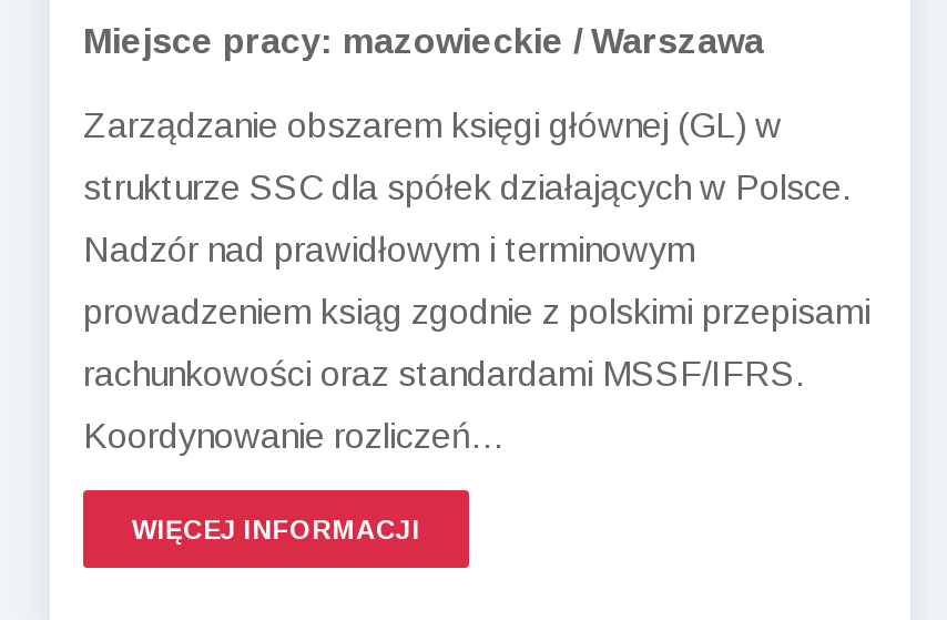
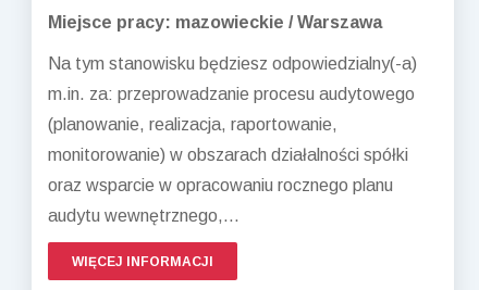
[83,107,782,144] Zarządzanie obszarem księgi głównej (GL) w -> [48,54,417,73] Na tym stanowisku będziesz odpowiedzialny(-a)
[83,169,853,207] strukturze SSC dla spółek działających w Polsce. -> [48,85,415,103] m.in. za: przeprowadzanie procesu audytowego
[83,231,695,269] Nadzór nad prawidłowym i terminowym -> [48,115,337,134] (planowanie, realizacja, raportowanie,
[83,293,870,331] prowadzeniem ksiąg zgodnie z polskimi przepisami -> [48,146,408,164] monitorowanie) w obszarach działalności spółki
[83,355,806,393] rachunkowości oraz standardami MSSF/IFRS. -> [48,176,393,195] oraz wsparcie w opracowaniu rocznego planu
[83,417,505,455] Koordynowanie rozliczeń... -> [48,206,239,225] audytu wewnętrznego,...

